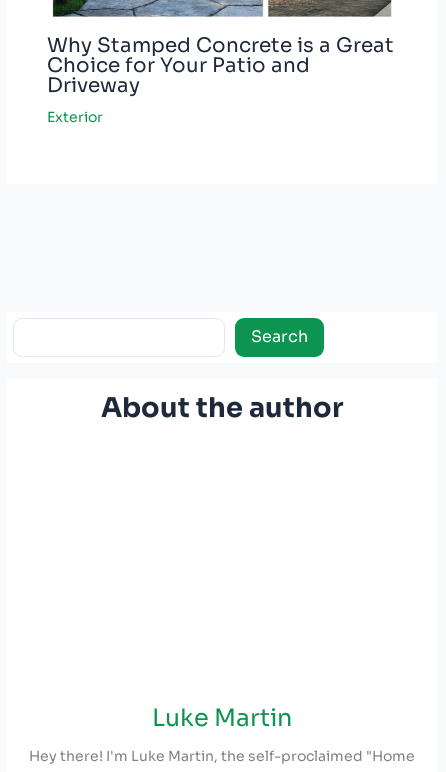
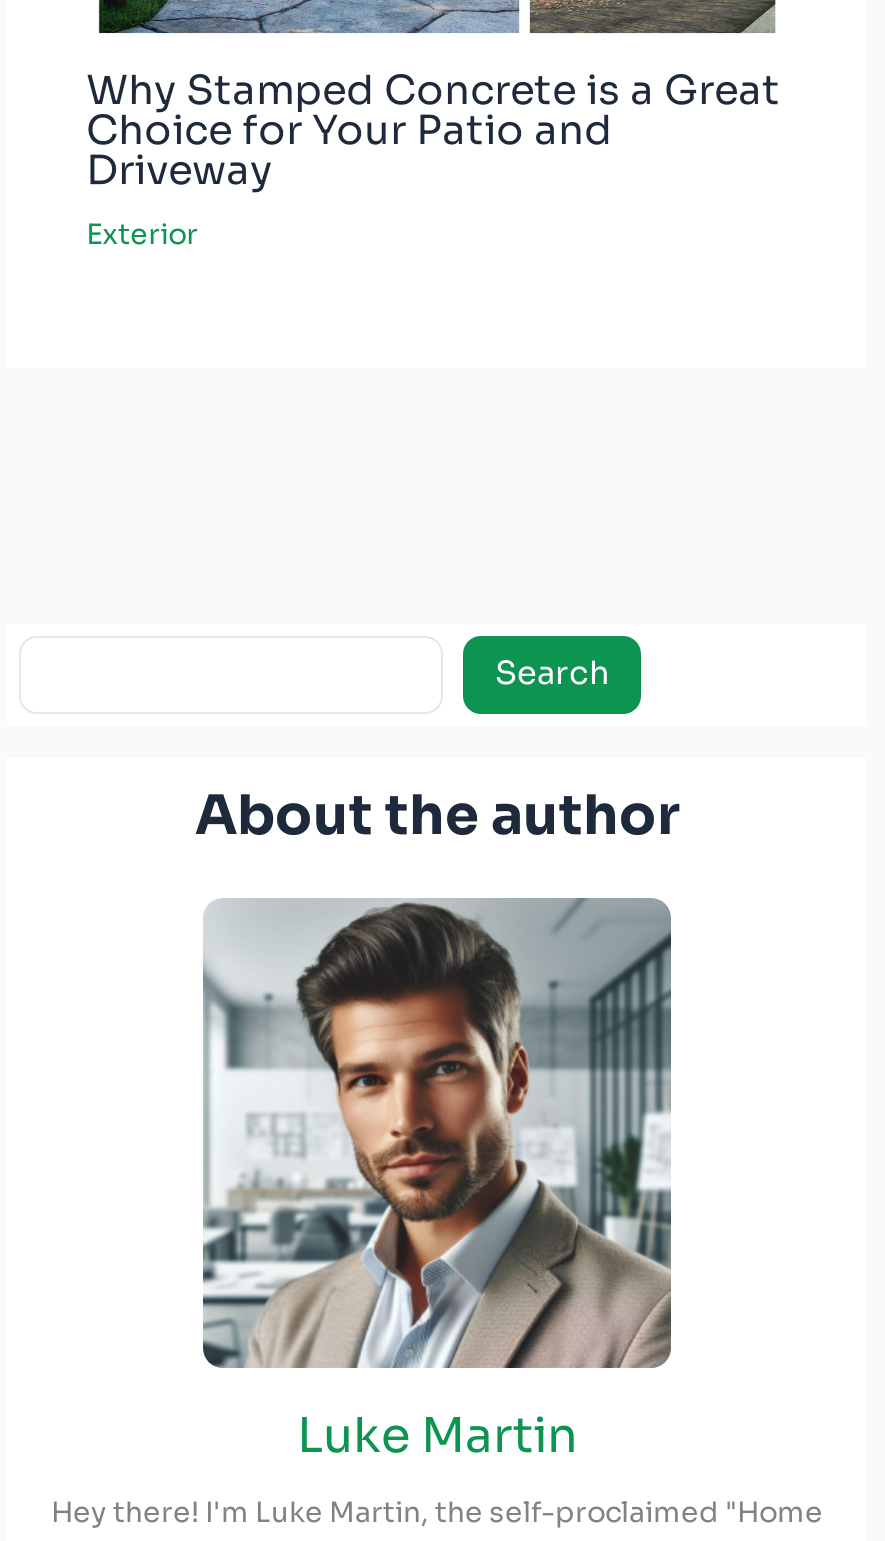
none -> [201,896,673,1370] [image]

